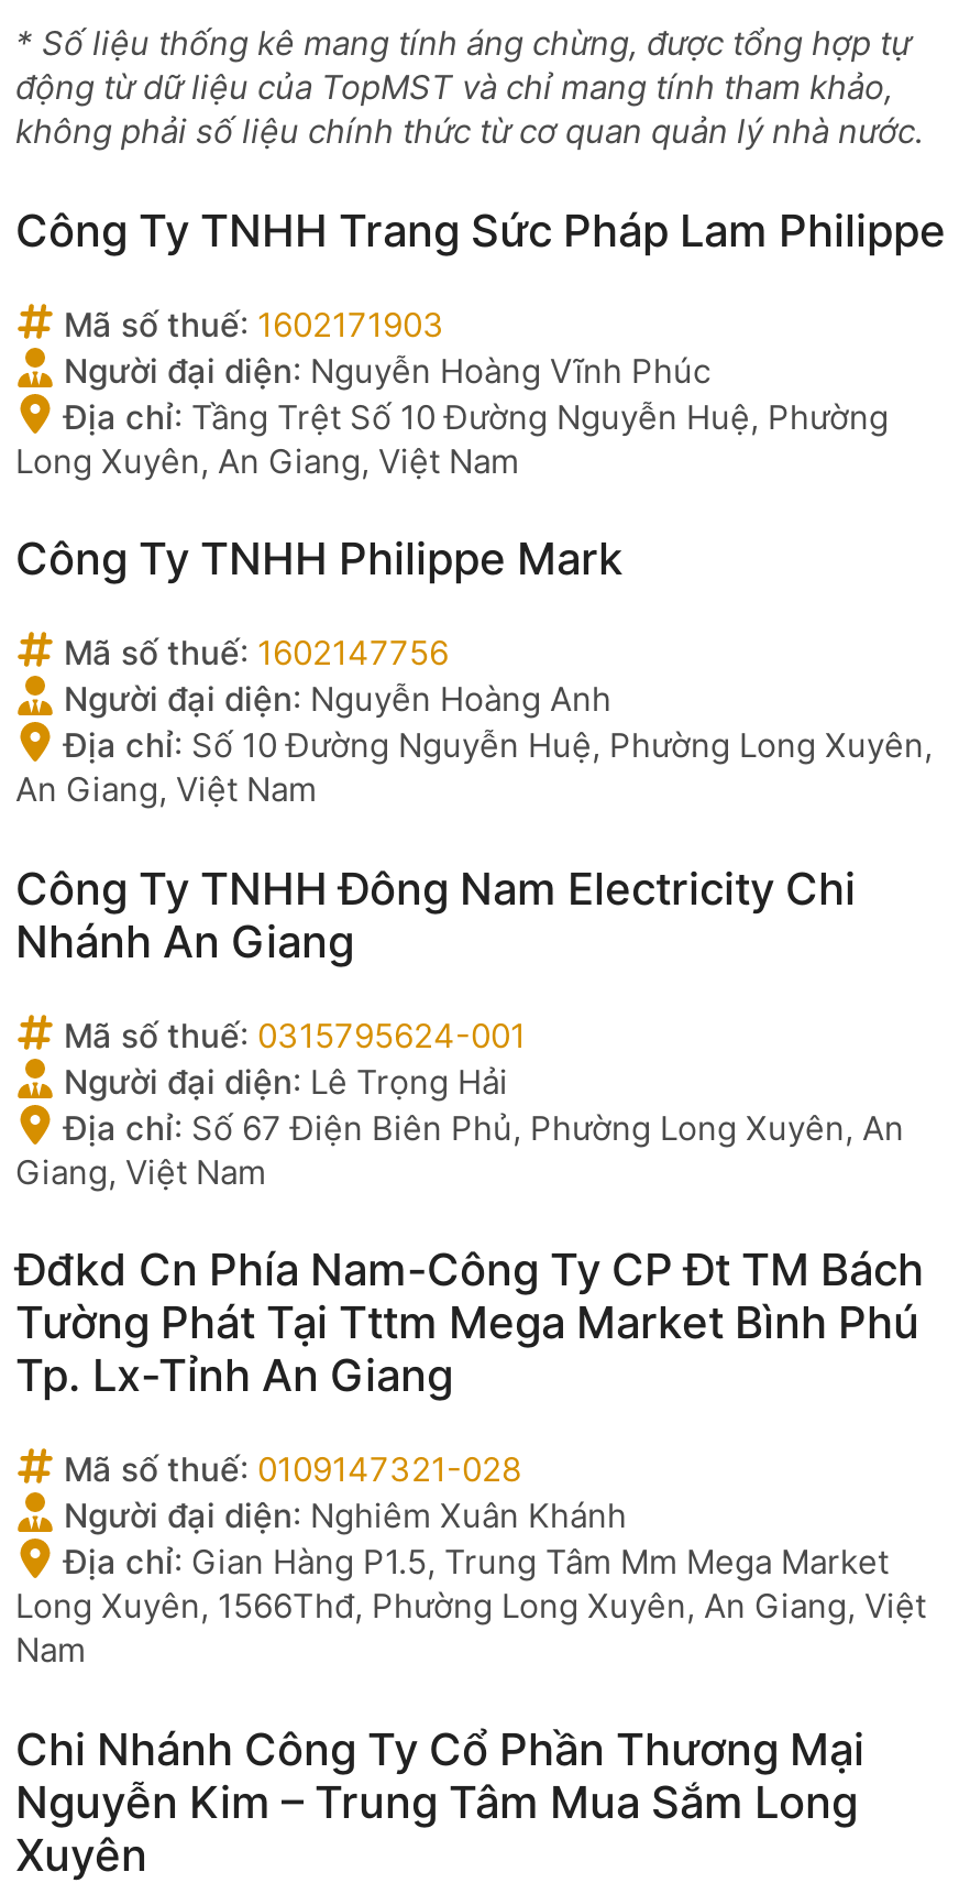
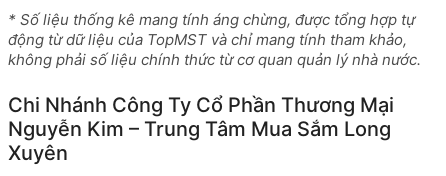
[15,204,946,1671] Công Ty TNHH Trang Sức Pháp Lam Philippe | Mã số thuế: 1602171903 | Người đại diện: Nguyễn Hoàng Vĩnh Phúc | Địa chỉ: Tầng Trệt Số 10 Đường Nguyễn Huệ, Phường | Long Xuyên, An Giang, Việt Nam | Công Ty TNHH Philippe Mark | Mã số thuế: 1602147756 | Người đại diện: Nguyễn Hoàng Anh | Địa chỉ: Số 10 Đường Nguyễn Huệ, Phường Long Xuyên, | An Giang, Việt Nam | Công Ty TNHH Đông Nam Electricity Chi | Nhánh An Giang | Mã số thuế: 0315795624-001 | Người đại diện: Lê Trọng Hải | Địa chỉ: Số 67 Điện Biên Phủ, Phường Long Xuyên, An | Giang, Việt Nam | Đđkd Cn Phía Nam-Công Ty CP Đt TM Bách | Tường Phát Tại Tttm Mega Market Bình Phú | Tp. Lx-Tỉnh An Giang | Mã số thuế: 0109147321-028 | Người đại diện: Nghiêm Xuân Khánh | Địa chỉ: Gian Hàng P1.5, Trung Tâm Mm Mega Market | Long Xuyên, 1566Thđ, Phường Long Xuyên, An Giang, Việt | Nam -> none

